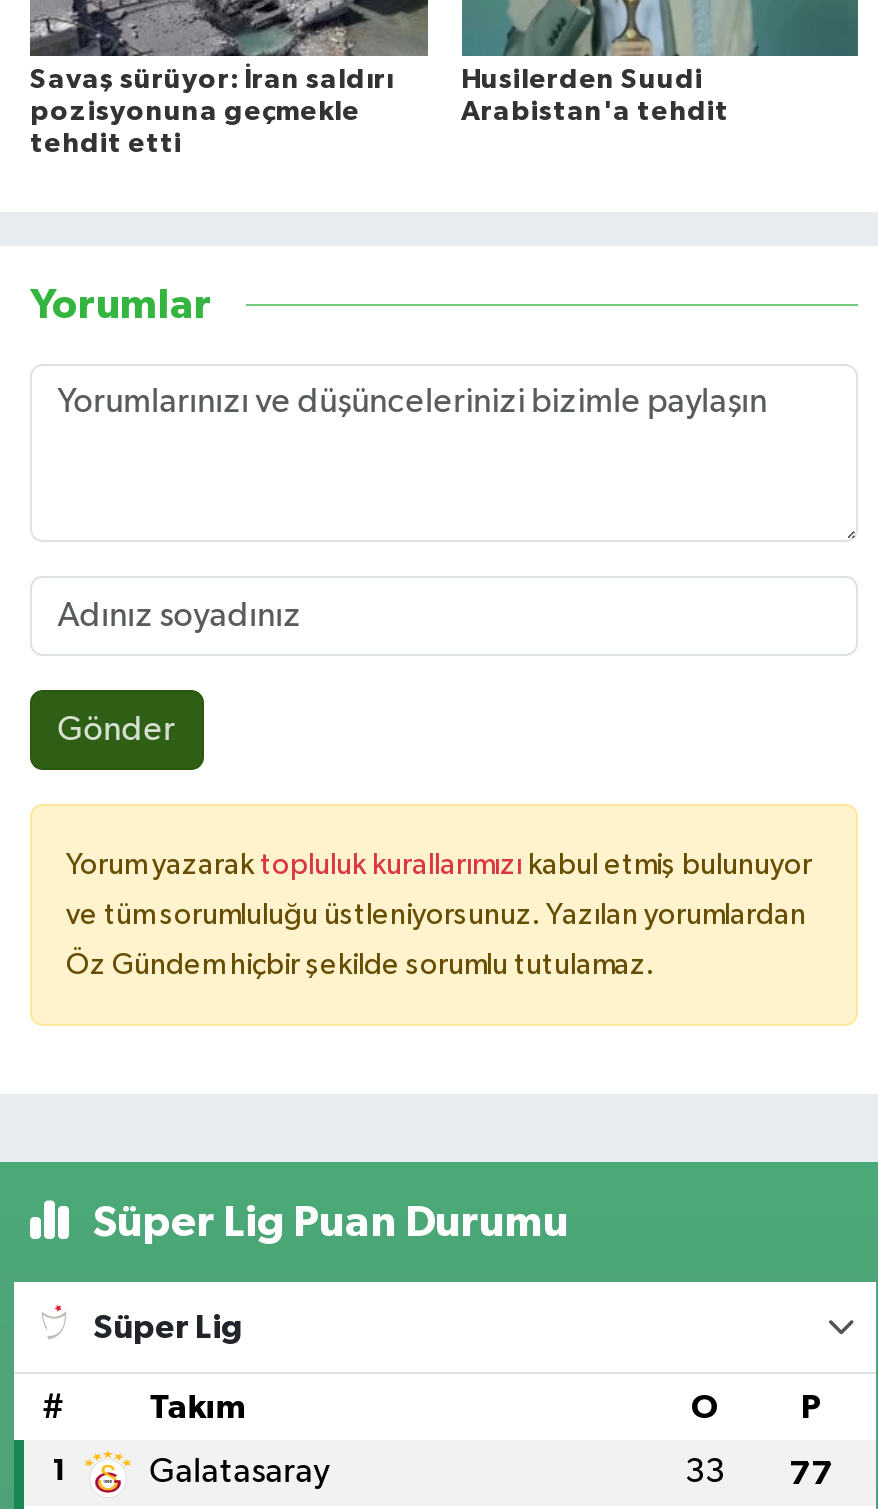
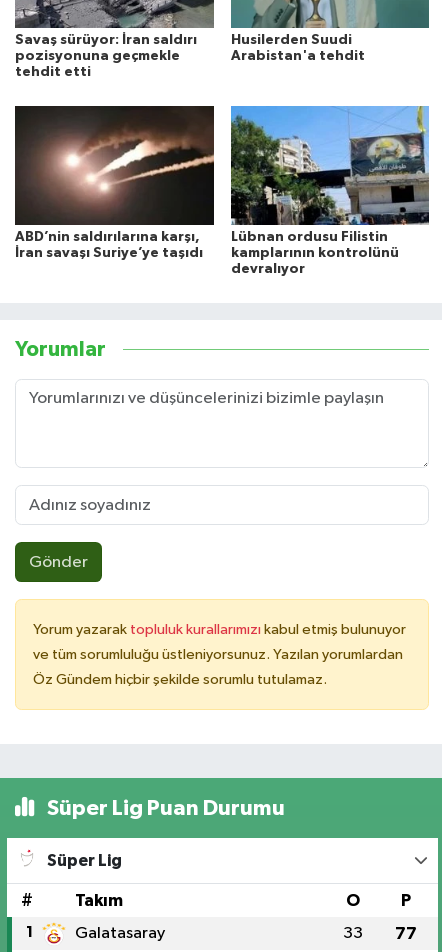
none -> [15,105,215,260] [image] | ABD’nin saldırılarına karşı, | İran savaşı Suriye’ye taşıdı
none -> [230,105,429,276] [image] | Lübnan ordusu Filistin | kamplarının kontrolünü | devralıyor

